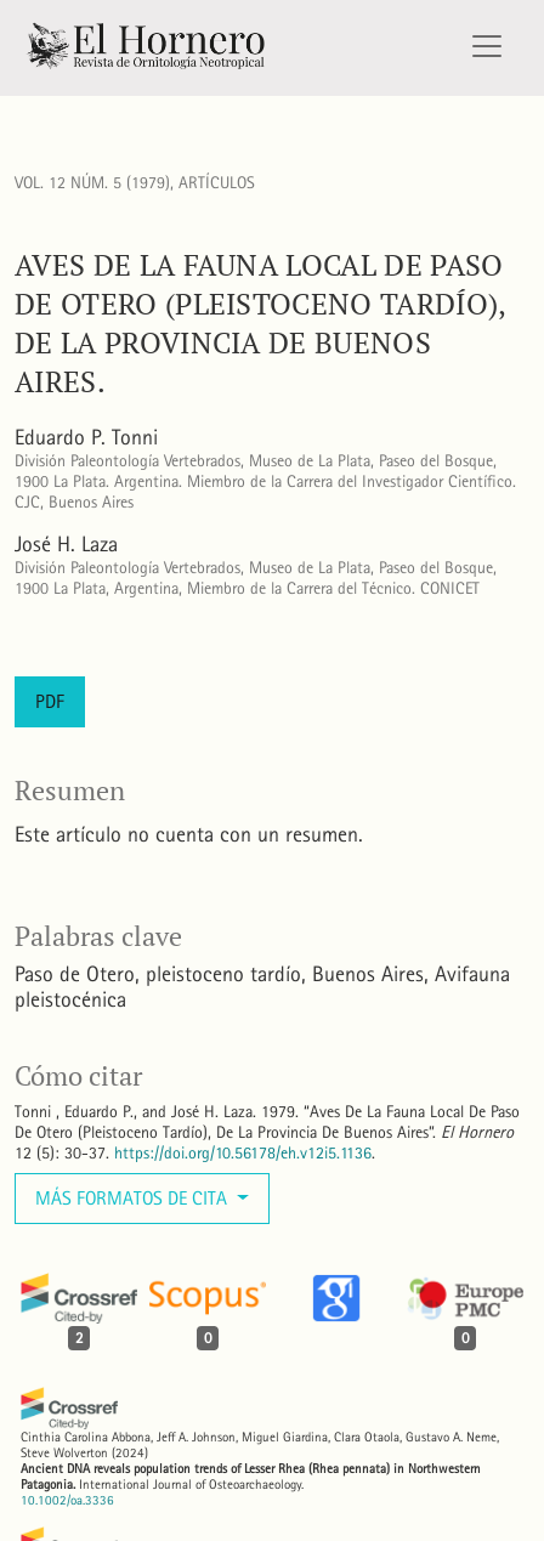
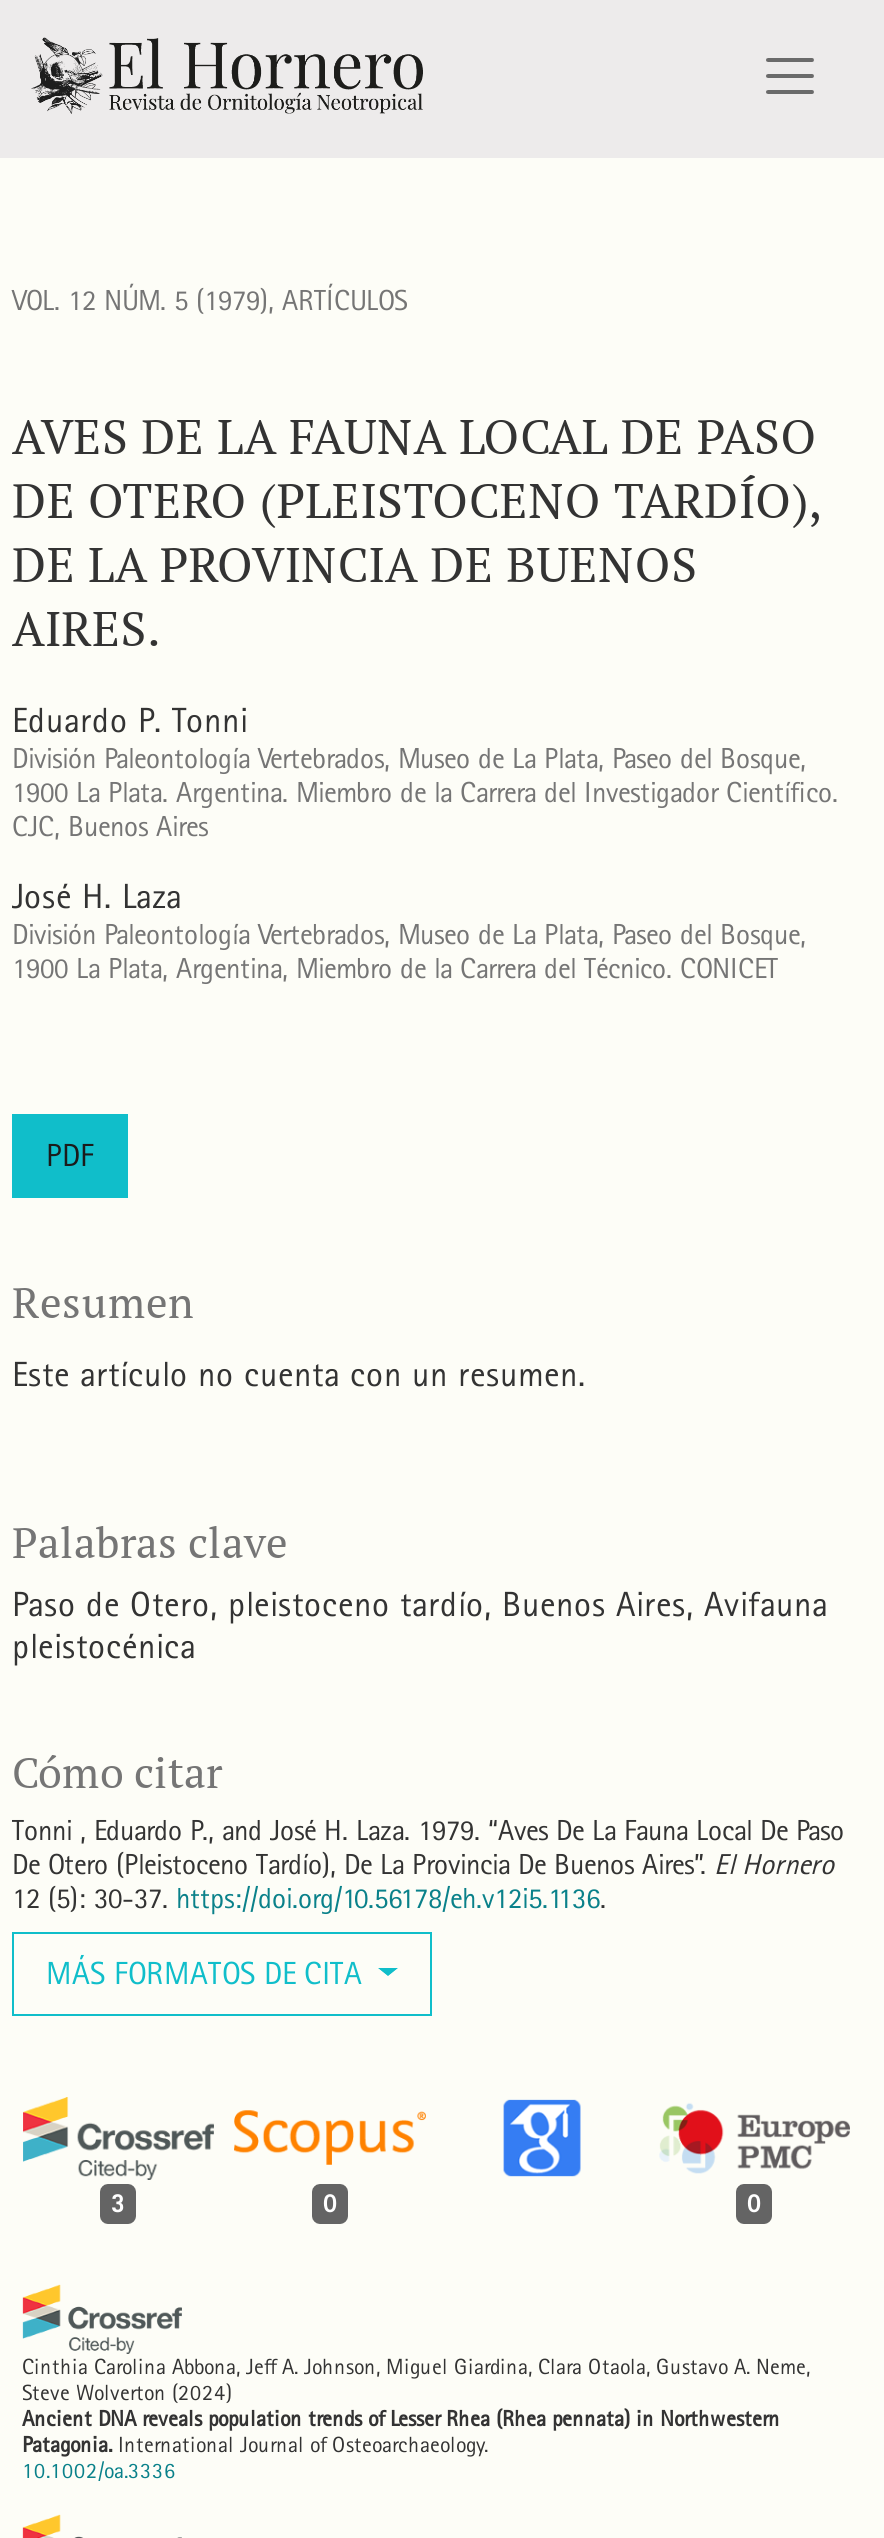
[75,1329,83,1347] 2 -> [111,2189,125,2219] 3

